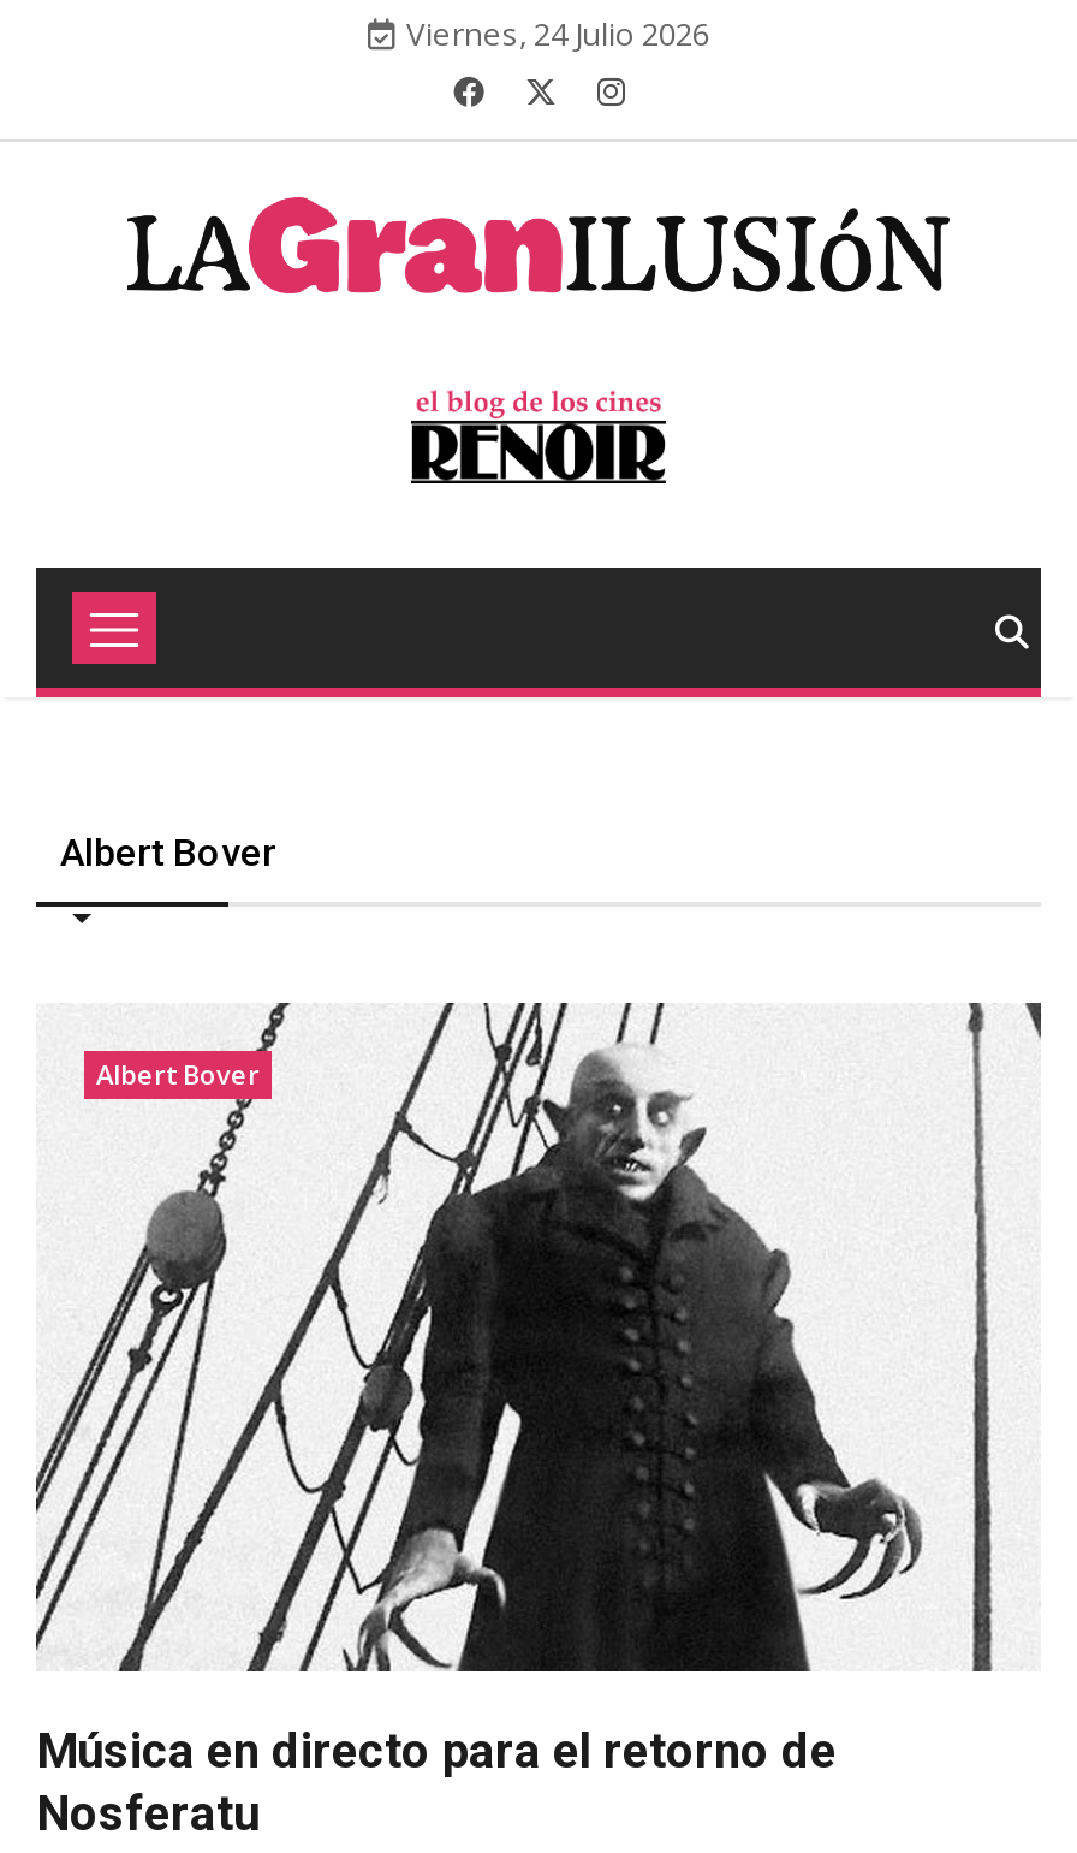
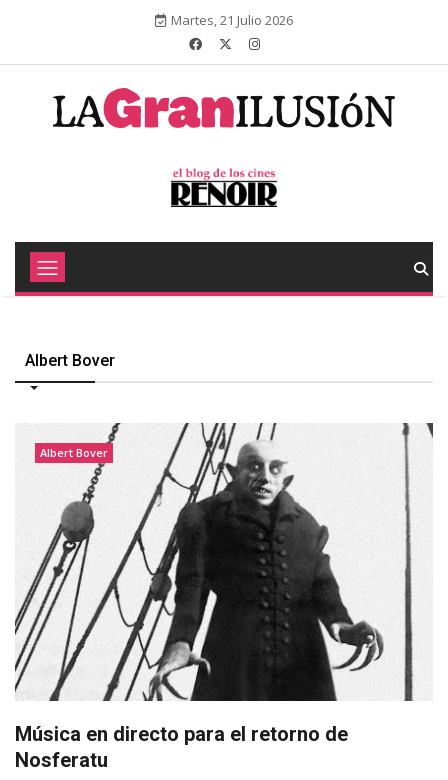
[406,12,709,55] Viernes, 24 Julio 2026 -> [171,11,293,29] Martes, 21 Julio 2026

